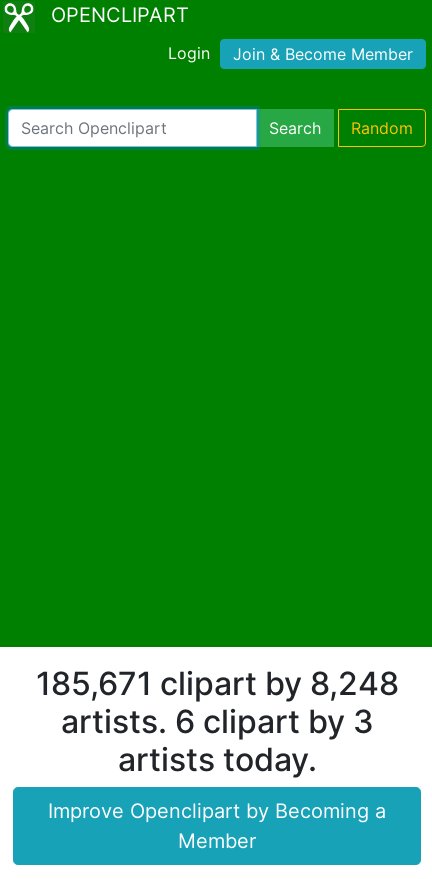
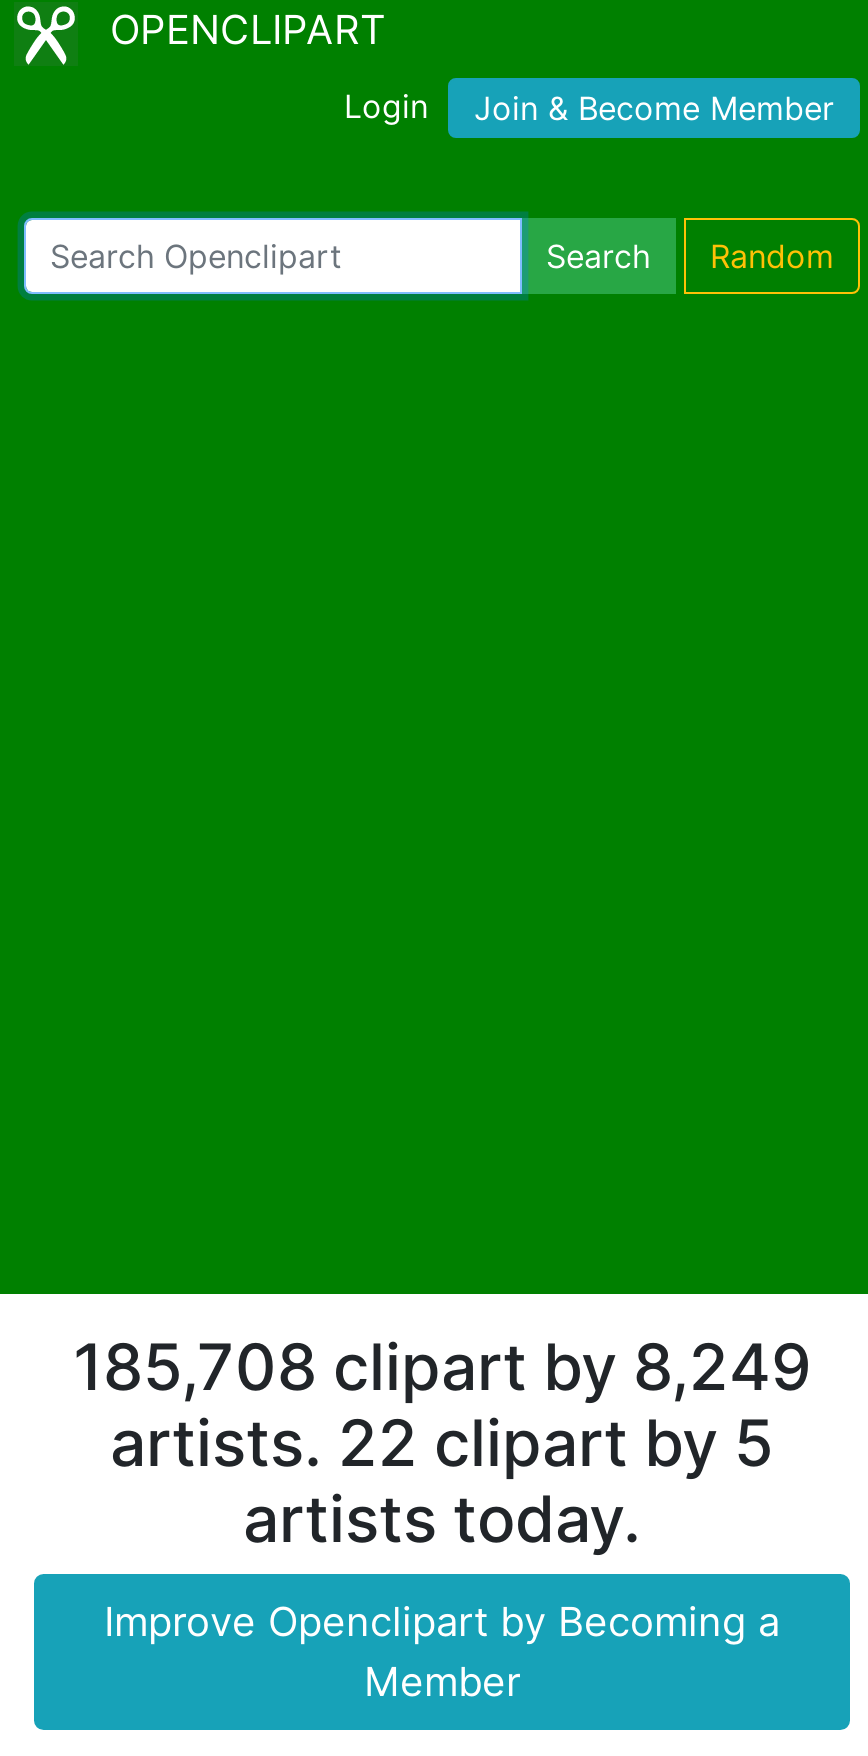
[35,663,398,702] 185,671 clipart by 8,248 -> [73,1327,811,1405] 185,708 clipart by 8,249
[60,701,373,740] artists. 6 clipart by 3 -> [110,1403,774,1481] artists. 22 clipart by 5

